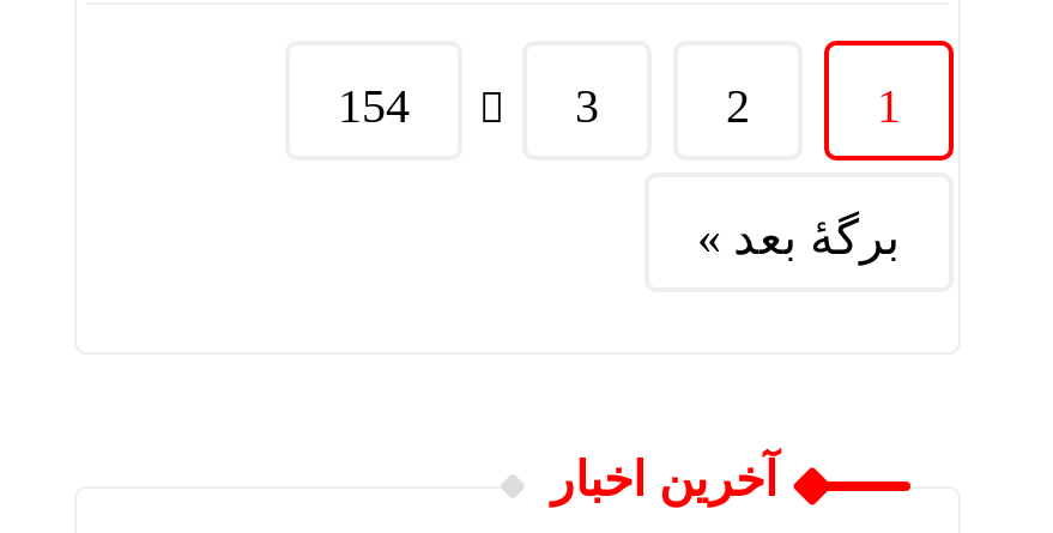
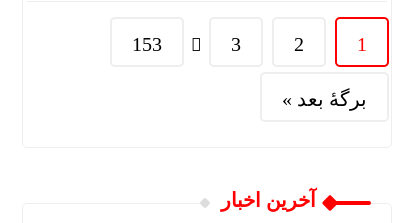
[338,79,410,132] 154 -> [132,33,162,55] 153

